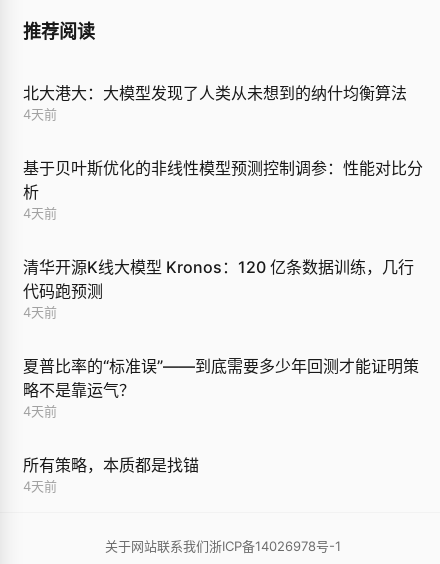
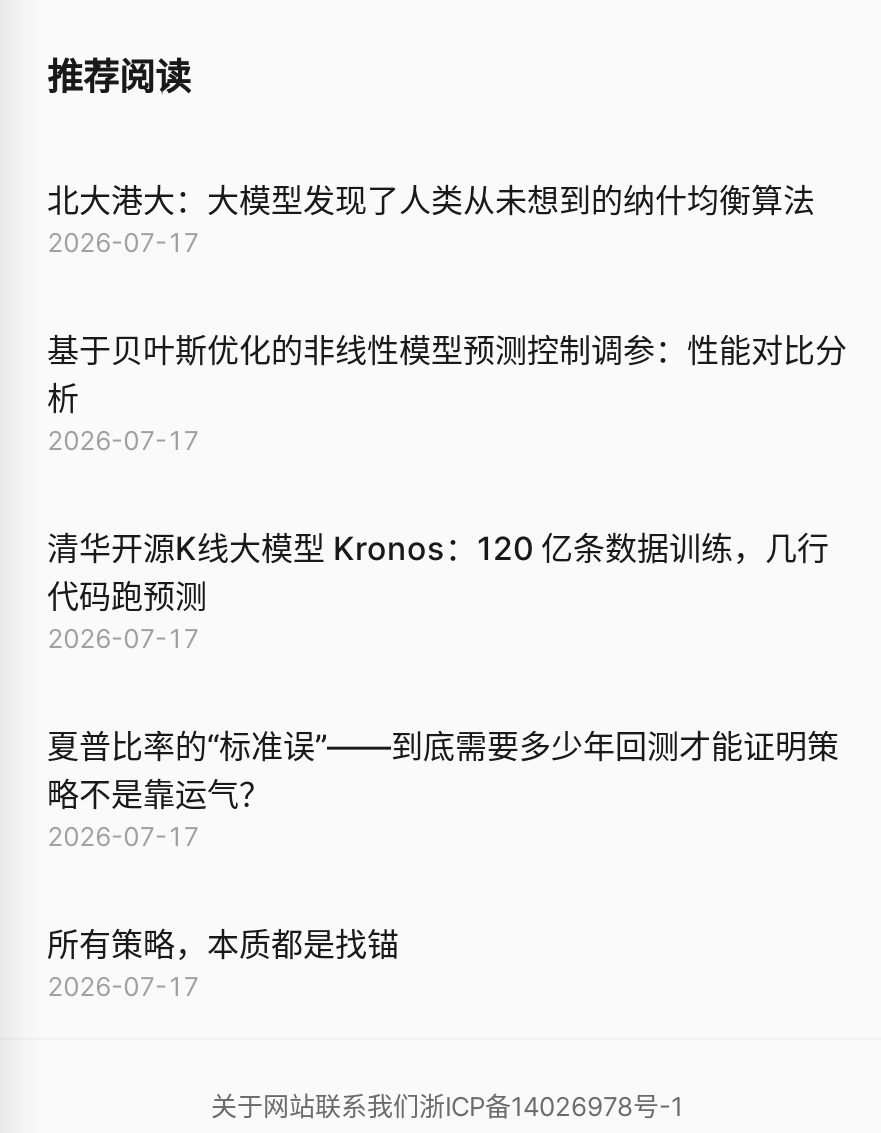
[23,106,57,122] 4天前 -> [47,226,199,258] 2026-07-17
[23,205,57,221] 4天前 -> [47,424,199,456] 2026-07-17
[23,304,57,320] 4天前 -> [47,622,199,654] 2026-07-17
[23,403,57,419] 4天前 -> [47,820,199,852] 2026-07-17
[23,478,57,494] 4天前 -> [47,970,199,1002] 2026-07-17

